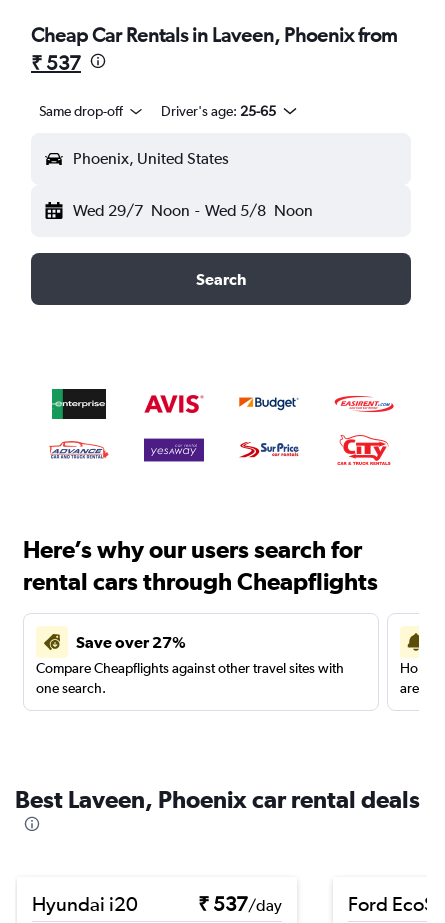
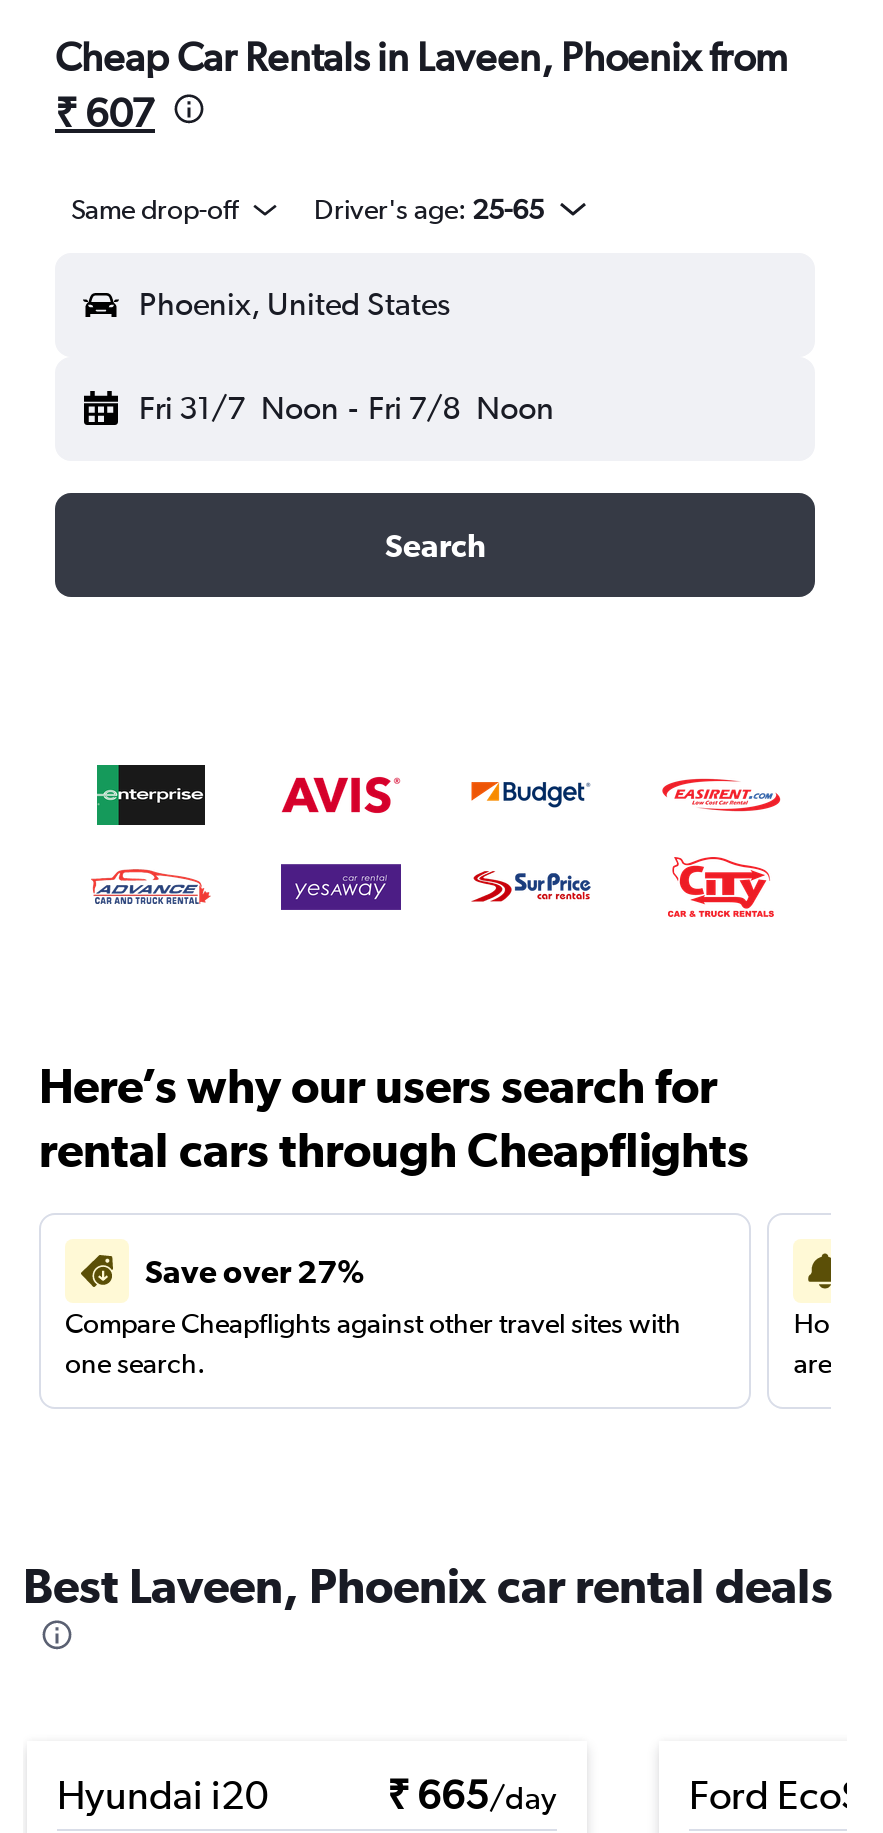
[31,51,81,74] ₹ 537 -> [55,89,155,135] ₹ 607
[73,201,313,220] Wed 29/7 Noon - Wed 5/8 Noon -> [139,389,554,427] Fri 31/7 Noon - Fri 7/8 Noon
[198,892,282,915] ₹ 537/day -> [387,1771,557,1817] ₹ 665/day

